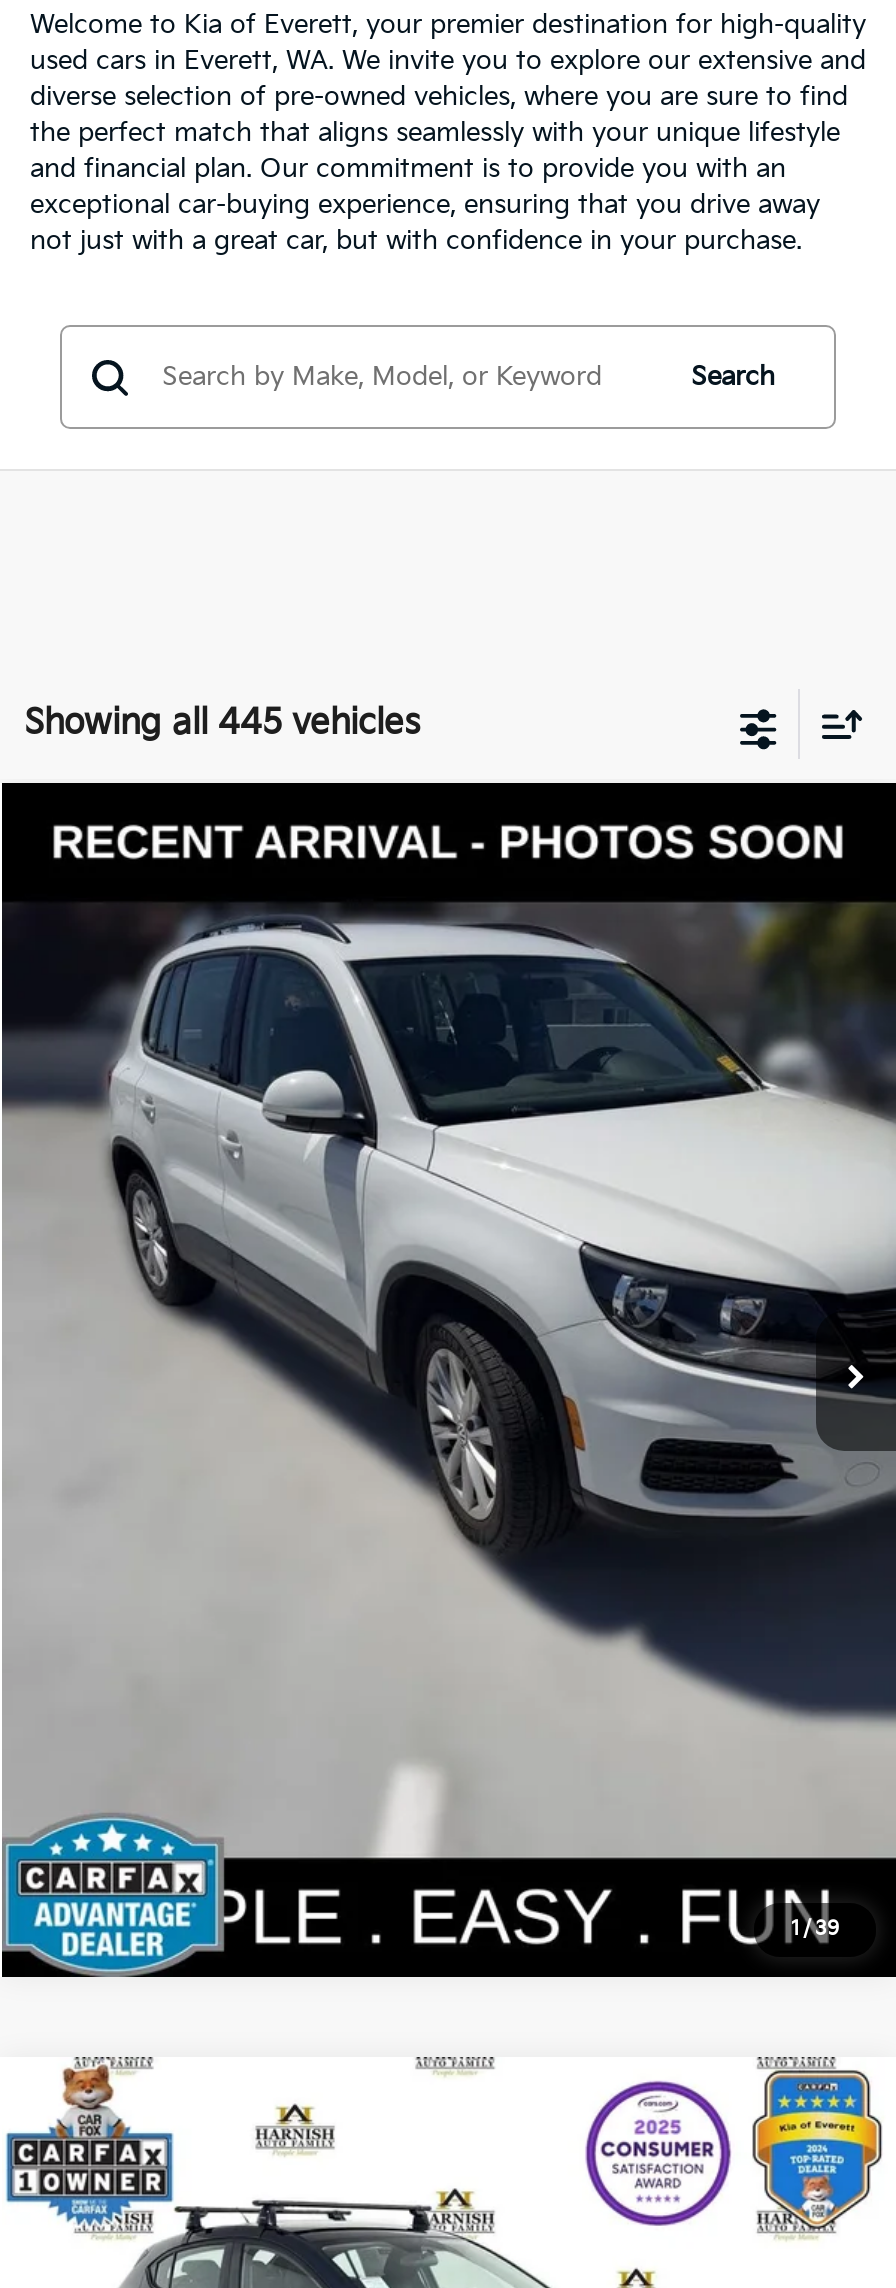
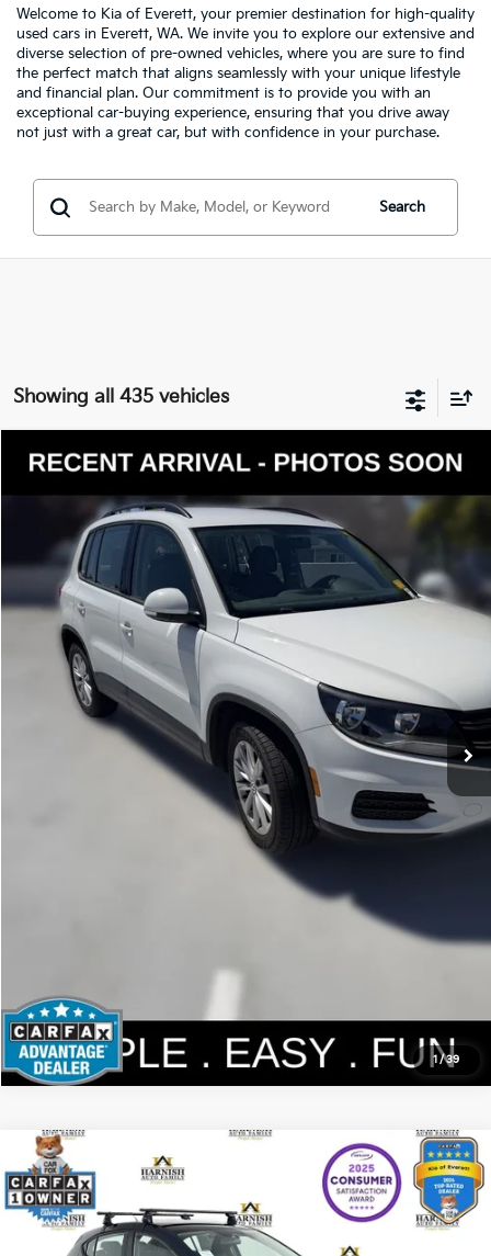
[24,703,420,743] Showing all 445 vehicles -> [13,386,229,408] Showing all 435 vehicles

